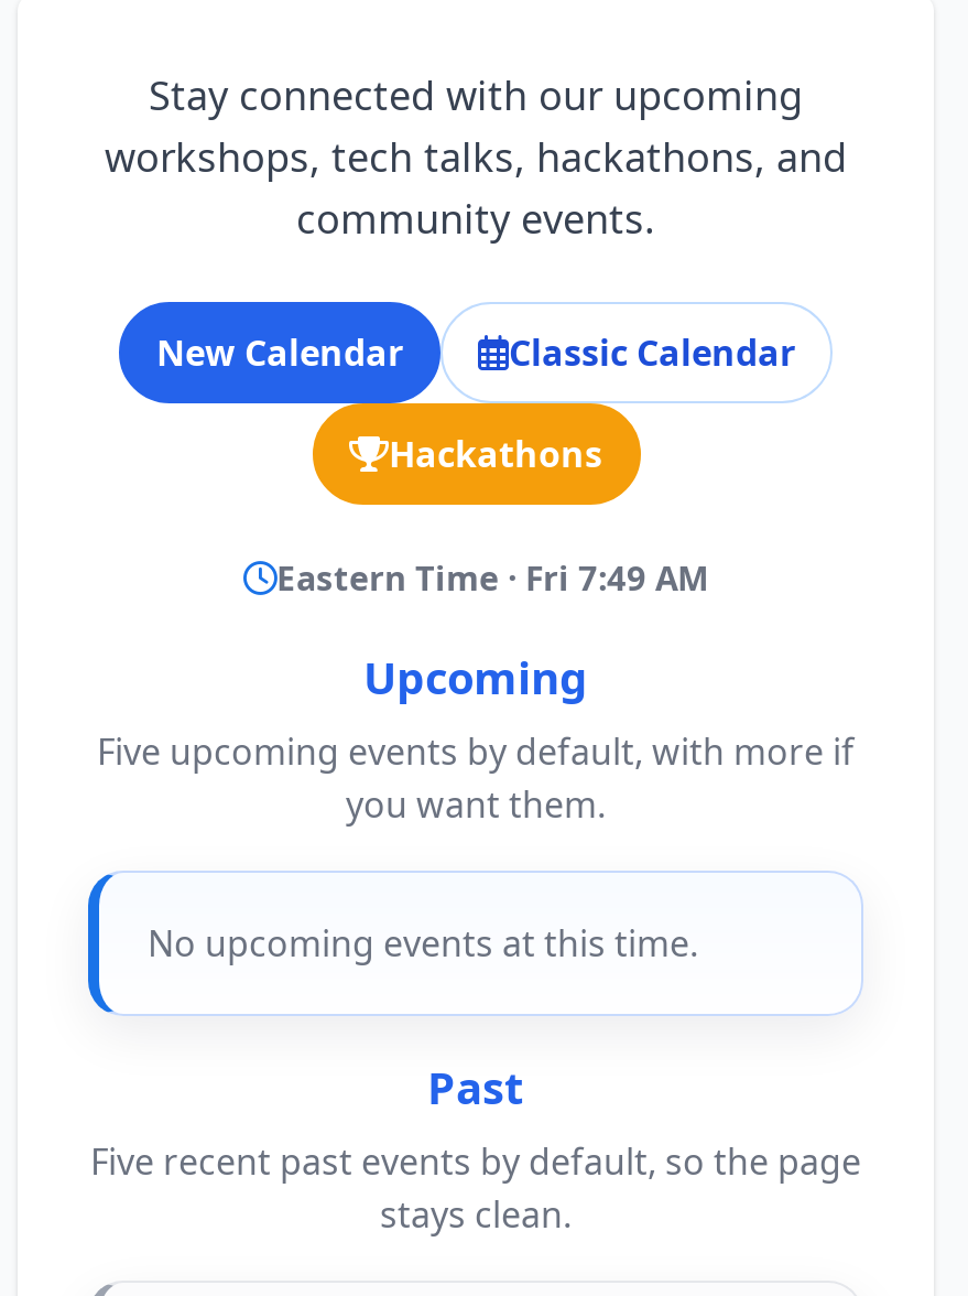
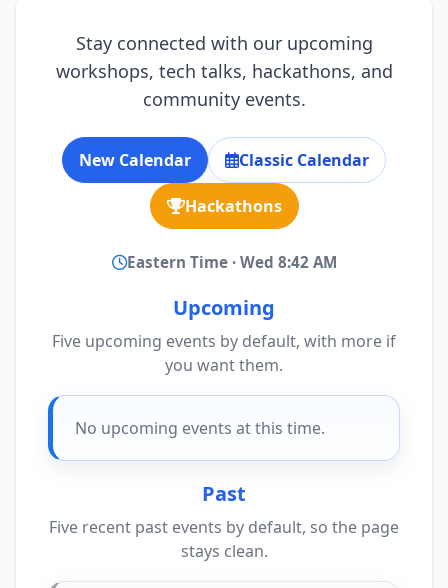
[276,555,708,600] Eastern Time · Fri 7:49 AM -> [126,252,336,272] Eastern Time · Wed 8:42 AM

